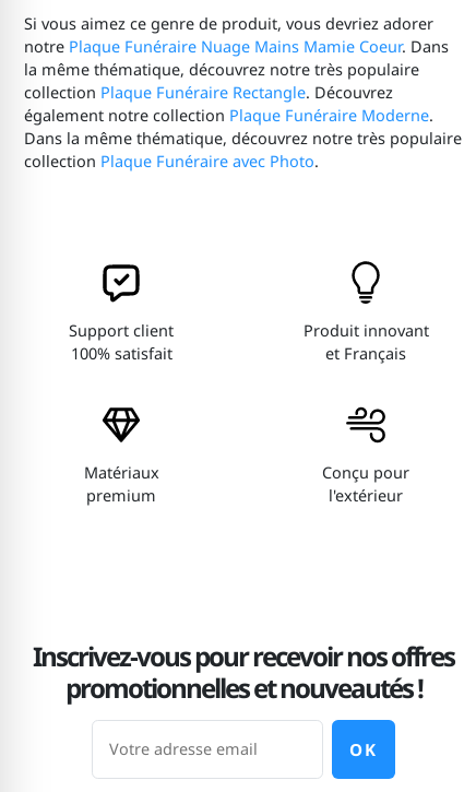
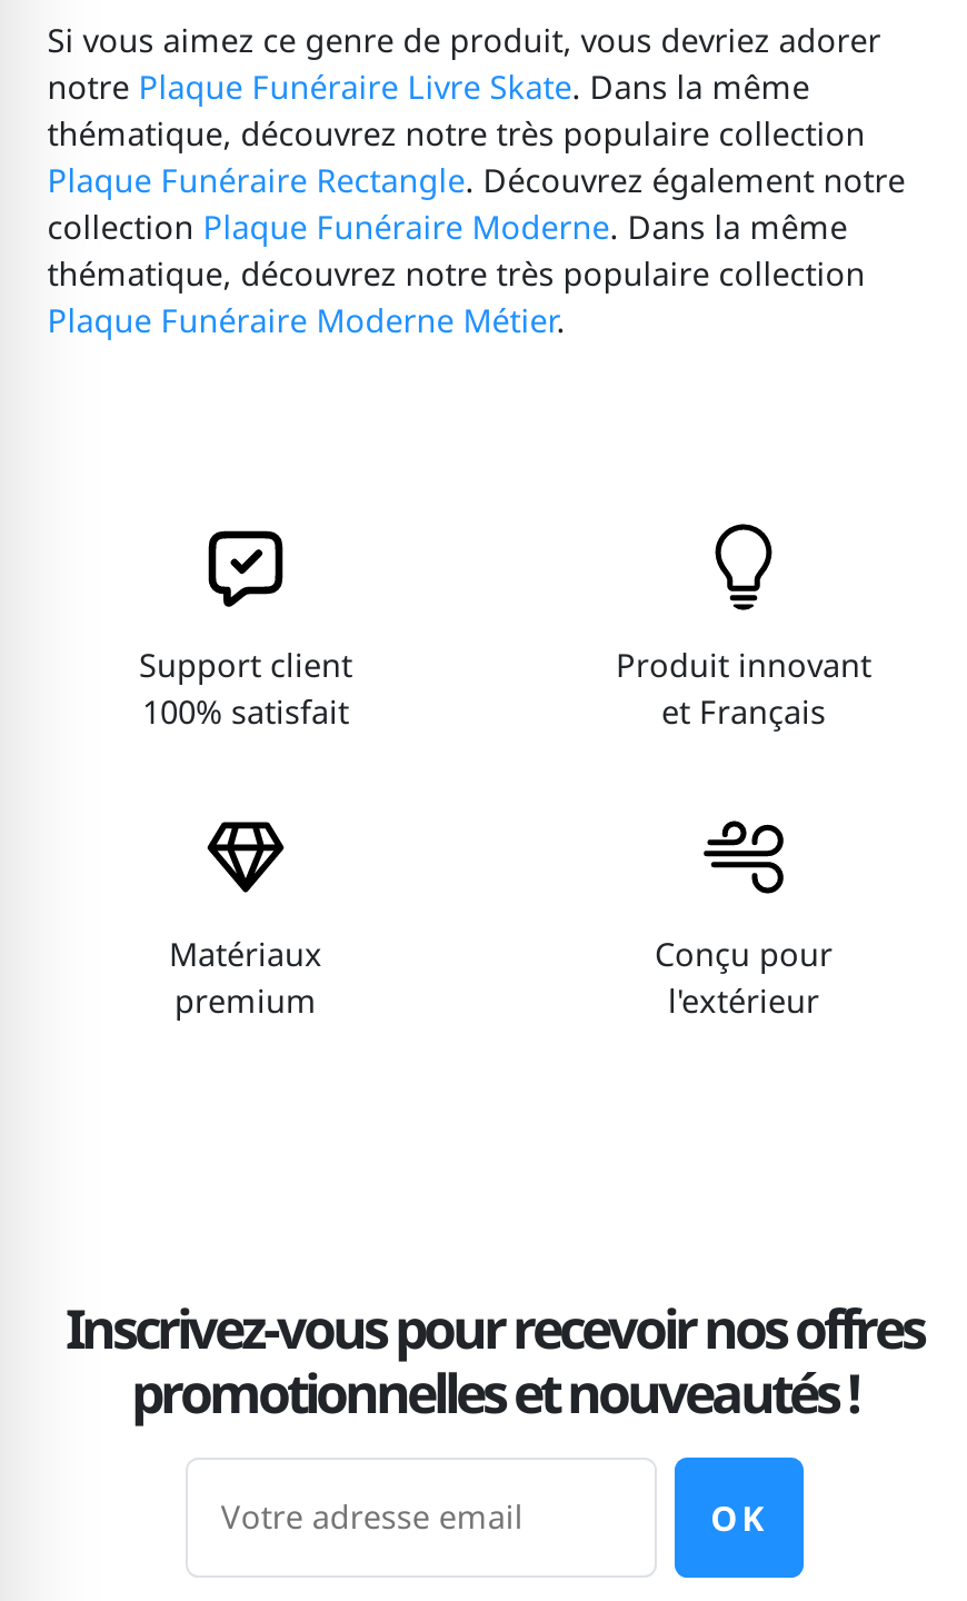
[24,37,462,172] notre Plaque Funéraire Nuage Mains Mamie Coeur. Dans | la même thématique, découvrez notre très populaire | collection Plaque Funéraire Rectangle. Découvrez | également notre collection Plaque Funéraire Moderne. | Dans la même thématique, découvrez notre très populaire | collection Plaque Funéraire avec Photo. -> [47,67,905,342] notre Plaque Funéraire Livre Skate. Dans la même | thématique, découvrez notre très populaire collection | Plaque Funéraire Rectangle. Découvrez également notre | collection Plaque Funéraire Moderne. Dans la même | thématique, découvrez notre très populaire collection | Plaque Funéraire Moderne Métier.

